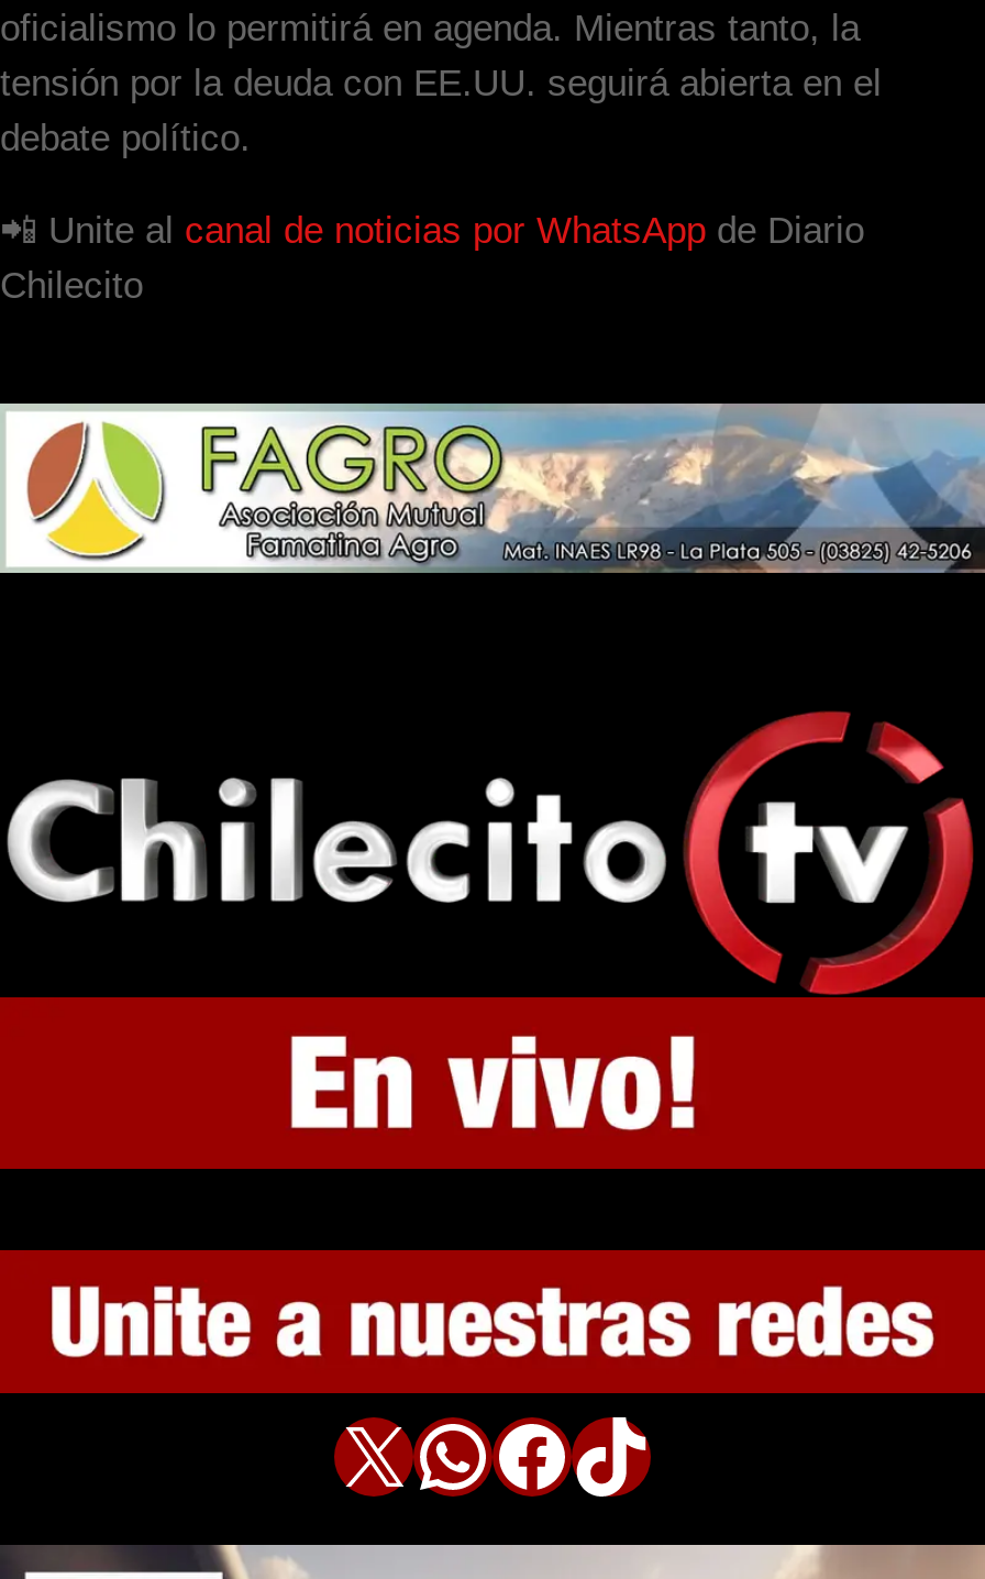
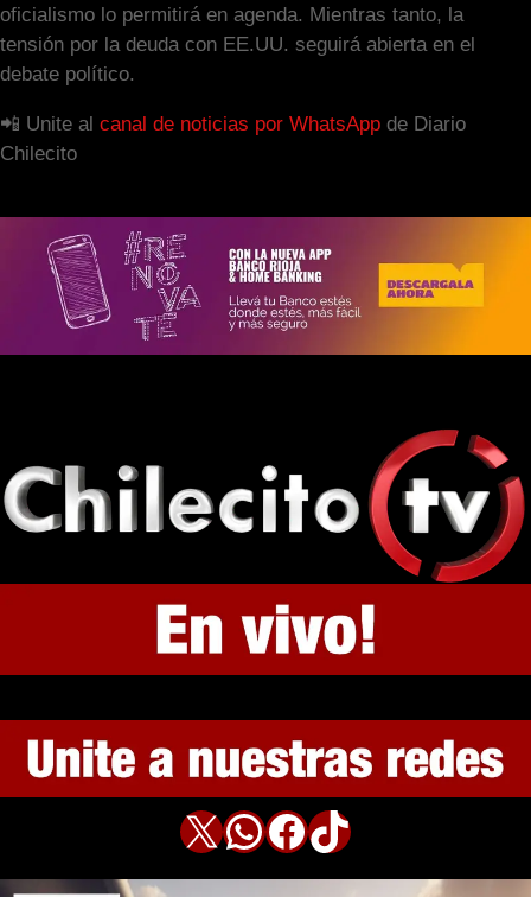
[7,400,978,576] [image] -> [4,216,527,356] [image]

